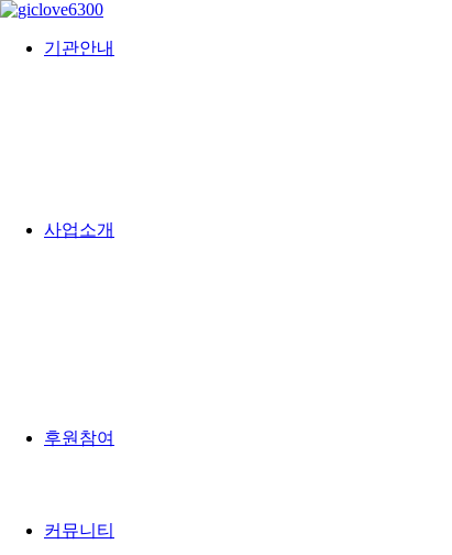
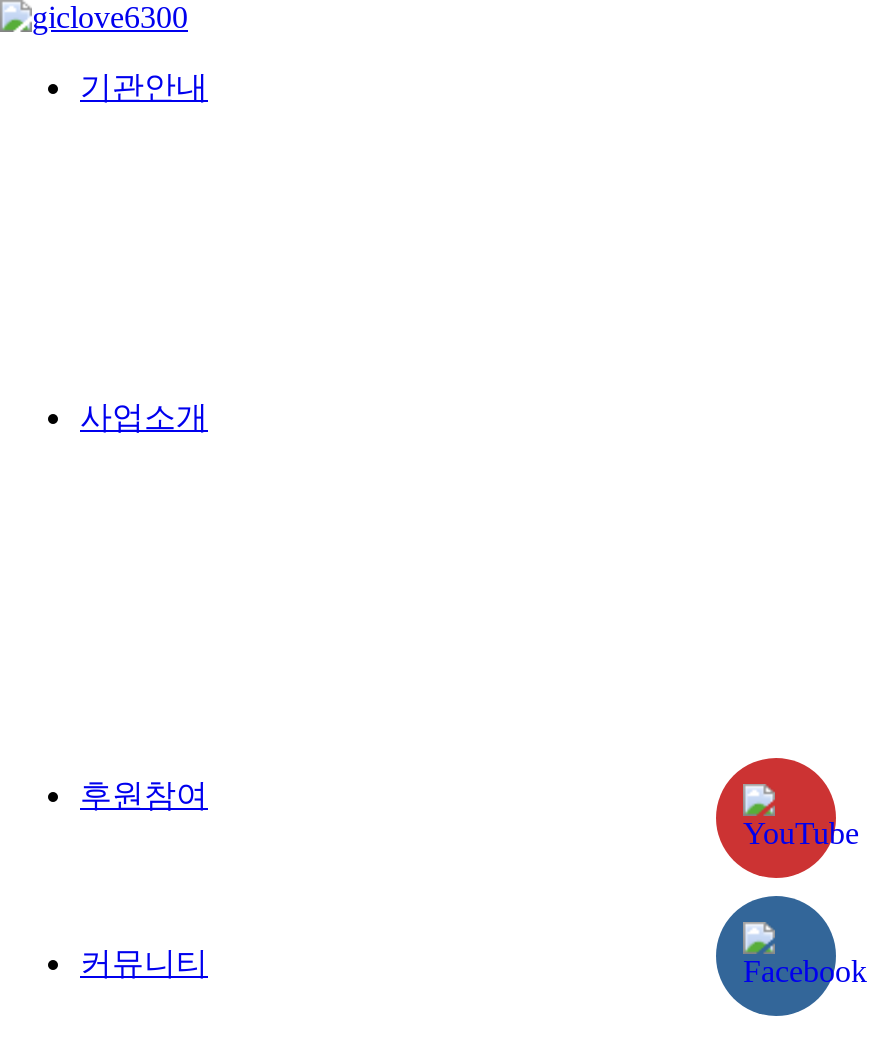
none -> [714,756,860,880] [image]
none -> [714,894,868,1018] [image]

